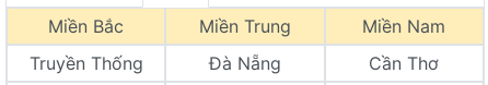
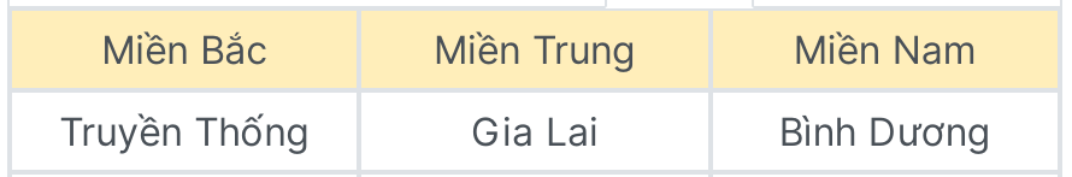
[209,52,439,74] Đà Nẵng | Cần Thơ -> [471,107,991,155] Gia Lai | Bình Dương

